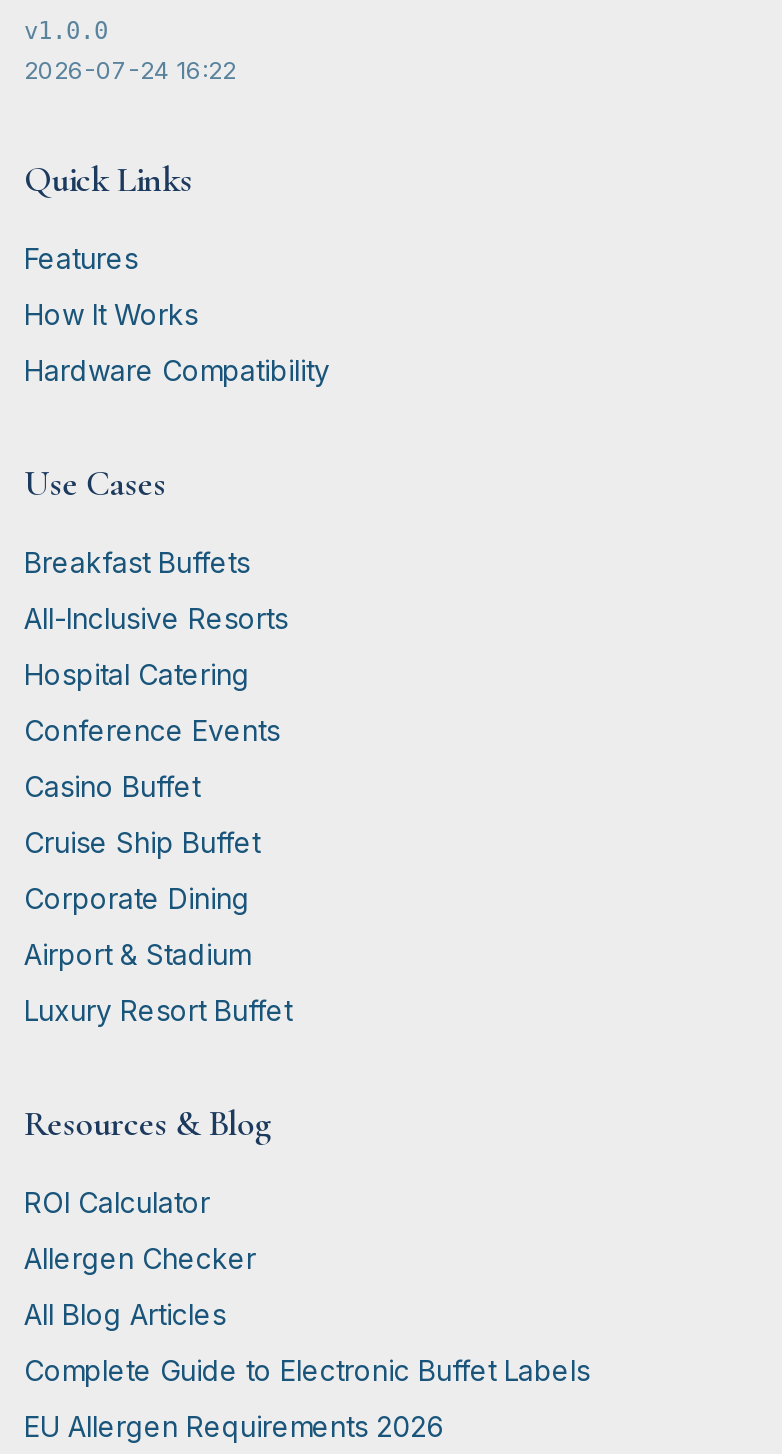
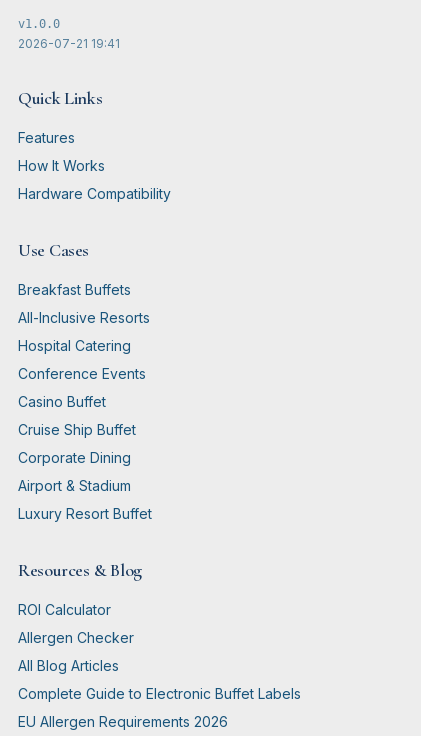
[24,55,236,85] 2026-07-24 16:22 -> [18,36,120,51] 2026-07-21 19:41

